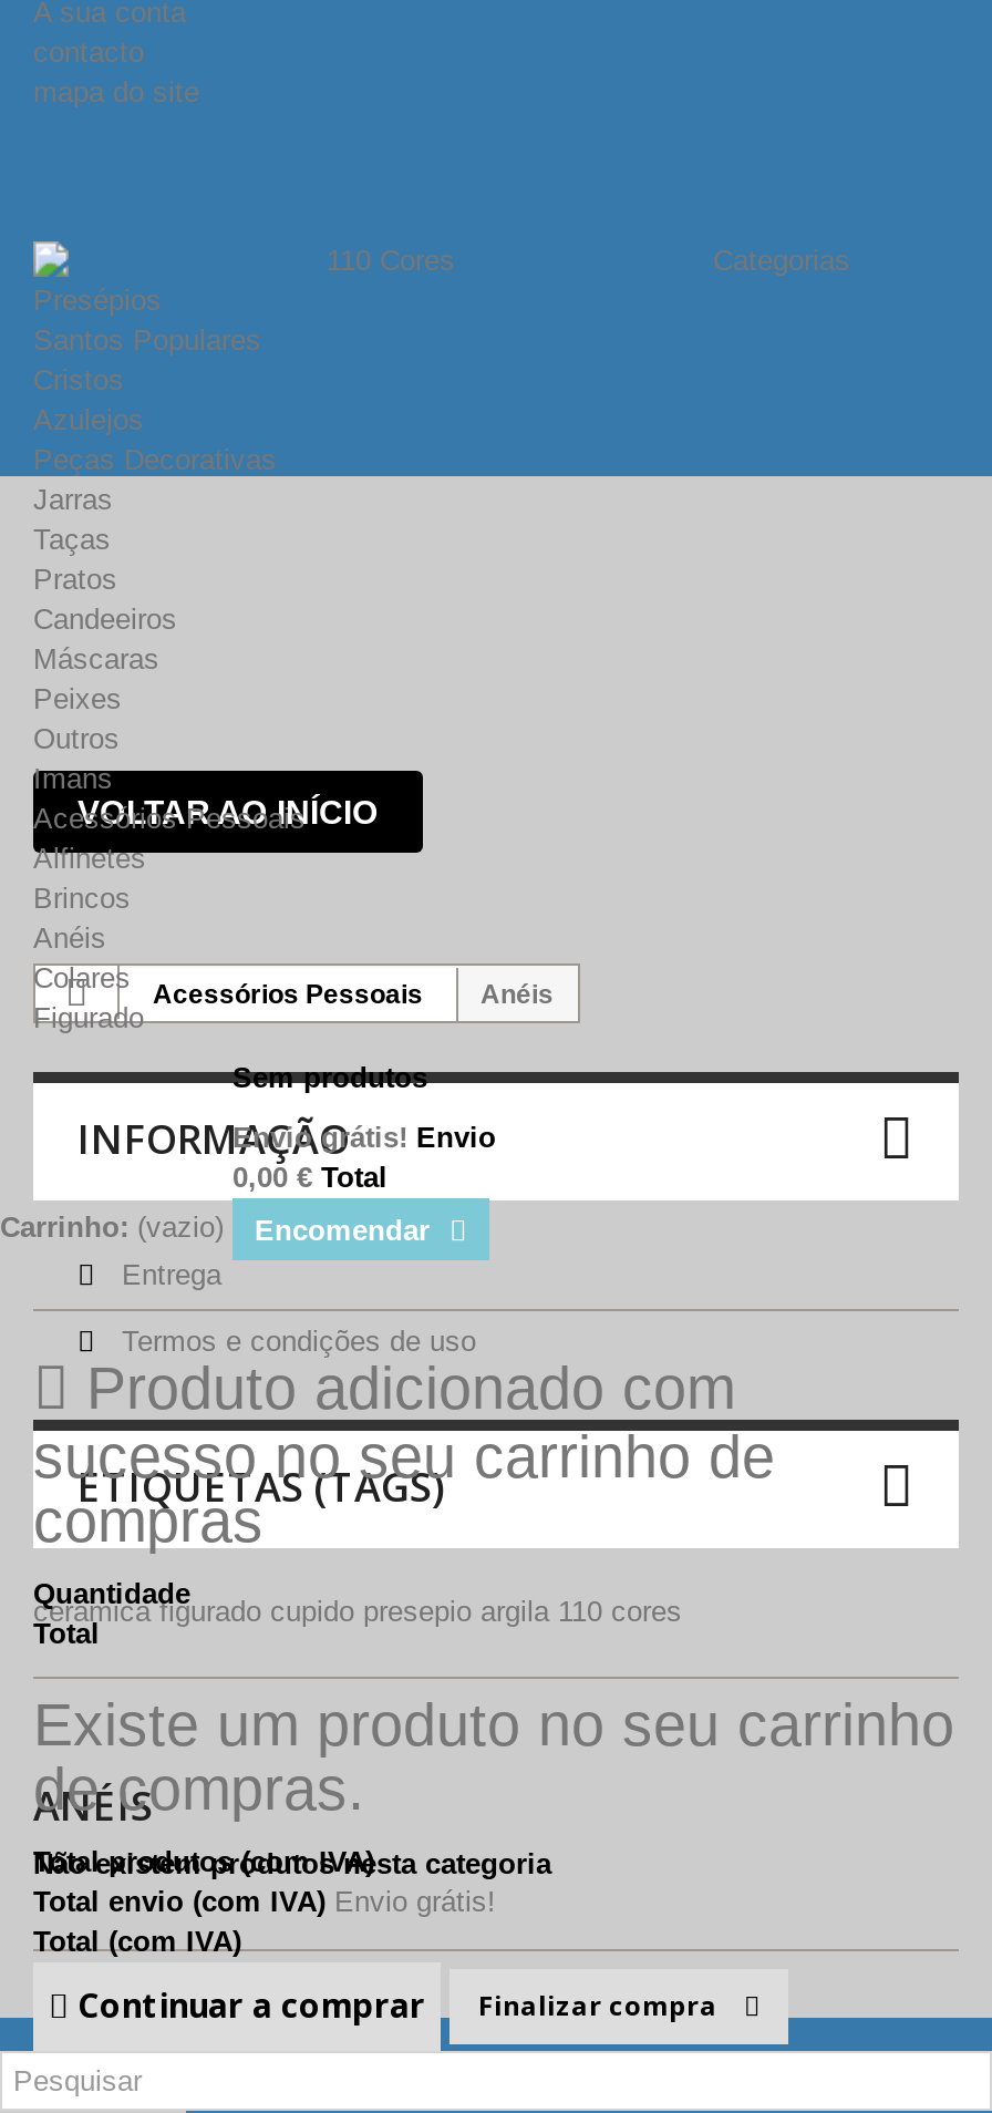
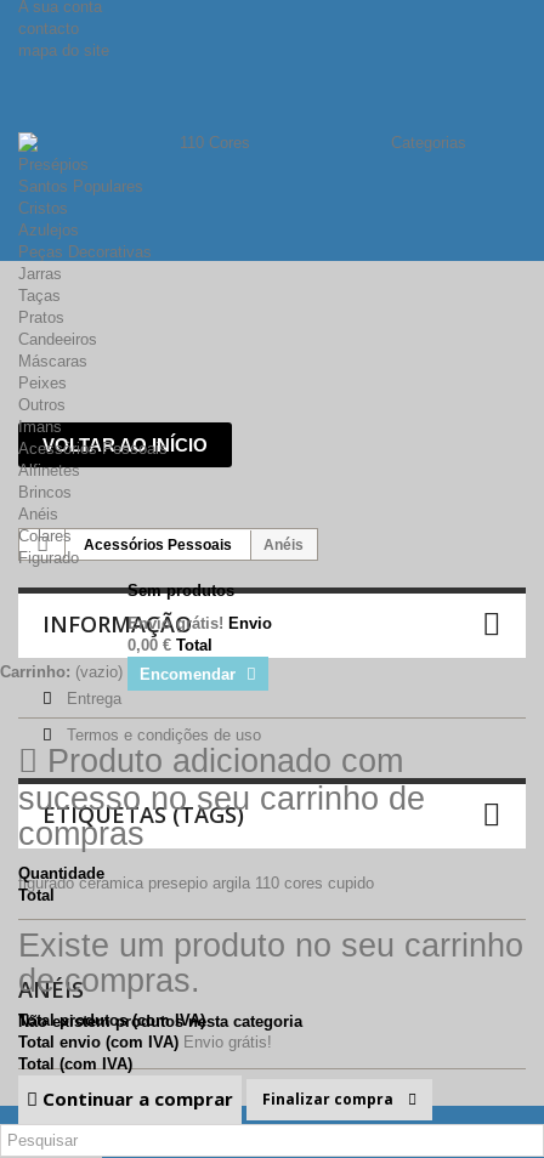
[33,1595,682,1628] ceramicafigurado cupido presepio argila 110 cores -> [18,874,374,892] figuradoceramica presepio argila 110 cores cupido

